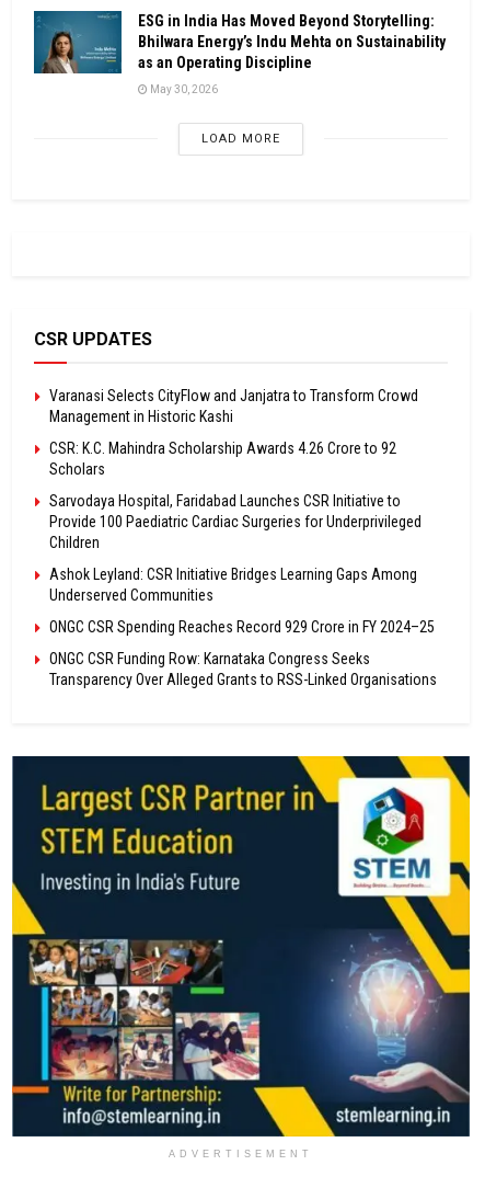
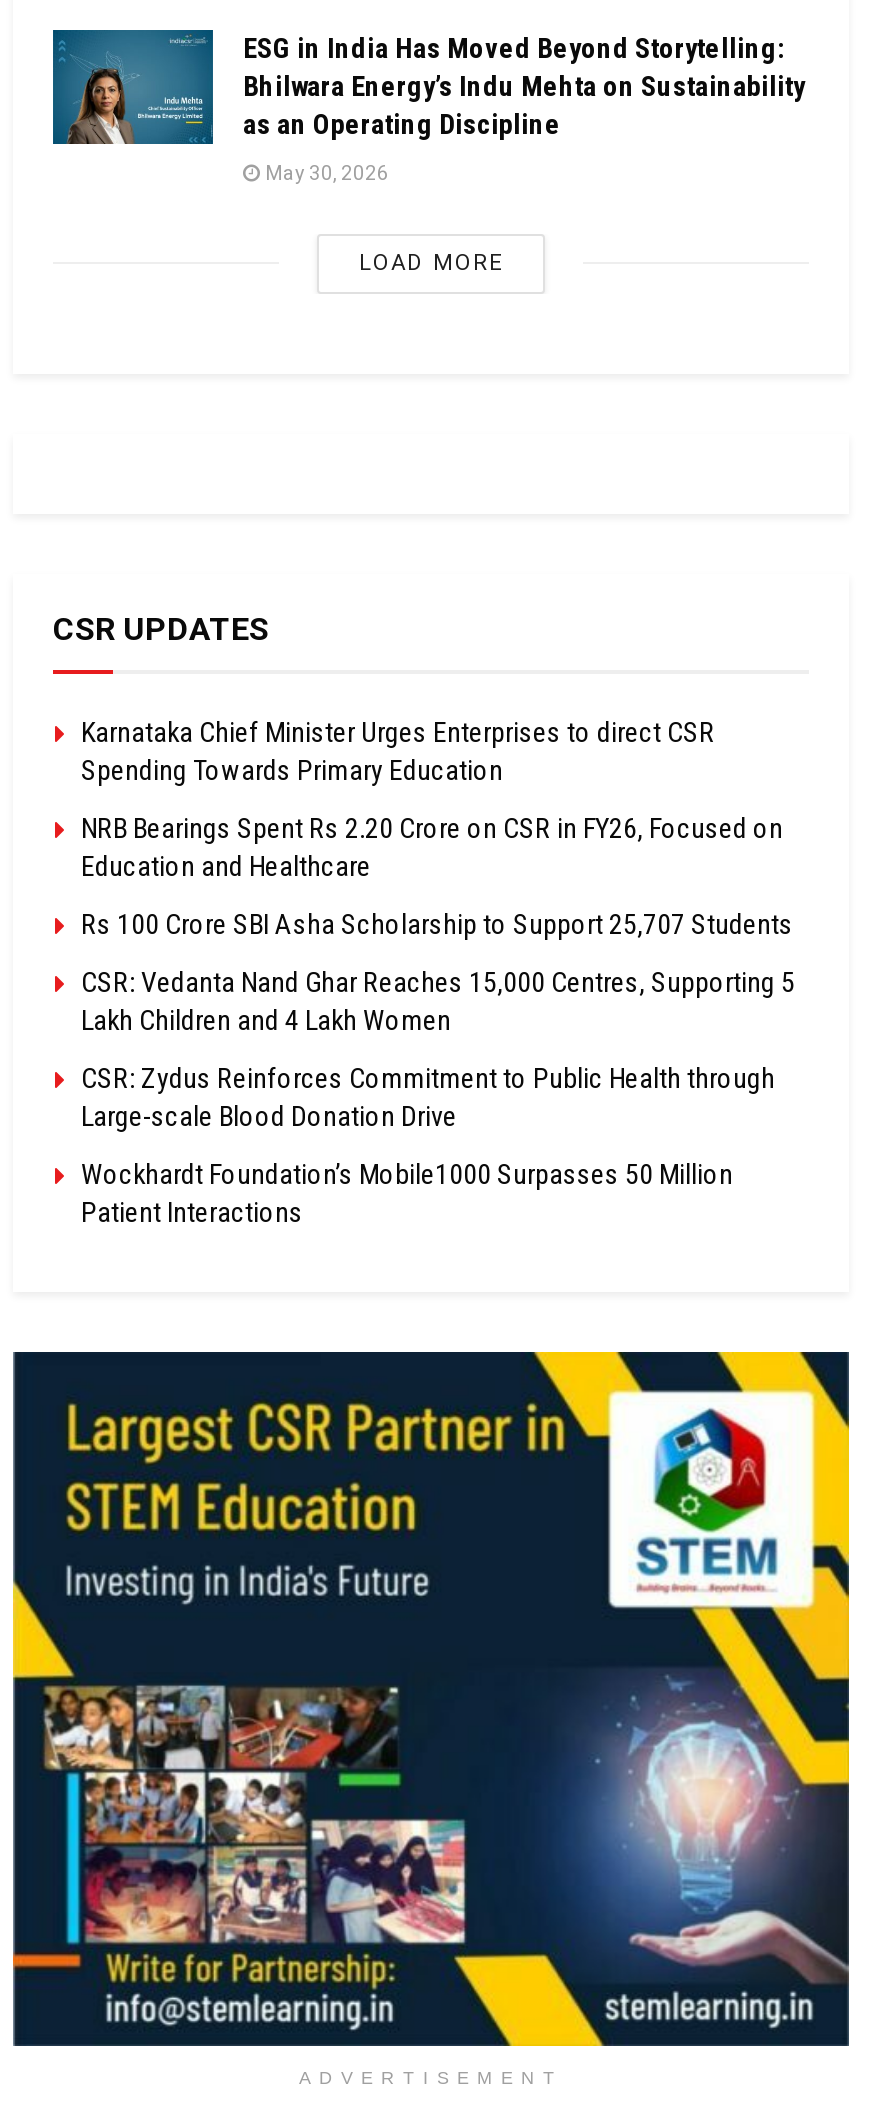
[49,386,418,425] Varanasi Selects CityFlow and Janjatra to Transform Crowd | Management in Historic Kashi -> [81,715,715,785] Karnataka Chief Minister Urges Enterprises to direct CSR | Spending Towards Primary Education
[49,439,396,477] CSR: K.C. Mahindra Scholarship Awards ₹4.26 Crore to 92 | Scholars -> [81,811,783,881] NRB Bearings Spent Rs 2.20 Crore on CSR in FY26, Focused on | Education and Healthcare
[49,492,422,551] Sarvodaya Hospital, Faridabad Launches CSR Initiative to | Provide 100 Paediatric Cardiac Surgeries for Underprivileged | Children -> [81,907,793,939] Rs 100 Crore SBI Asha Scholarship to Support 25,707 Students
[49,565,417,603] Ashok Leyland: CSR Initiative Bridges Learning Gaps Among | Underserved Communities -> [81,965,795,1035] CSR: Vedanta Nand Ghar Reaches 15,000 Centres, Supporting 5 | Lakh Children and 4 Lakh Women
[49,618,435,635] ONGC CSR Spending Reaches Record ₹929 Crore in FY 2024–25 -> [81,1061,775,1131] CSR: Zydus Reinforces Commitment to Public Health through | Large-scale Blood Donation Drive
[49,649,437,688] ONGC CSR Funding Row: Karnataka Congress Seeks | Transparency Over Alleged Grants to RSS-Linked Organisations -> [81,1157,733,1227] Wockhardt Foundation’s Mobile1000 Surpasses 50 Million | Patient Interactions

